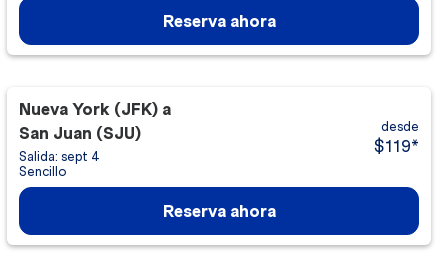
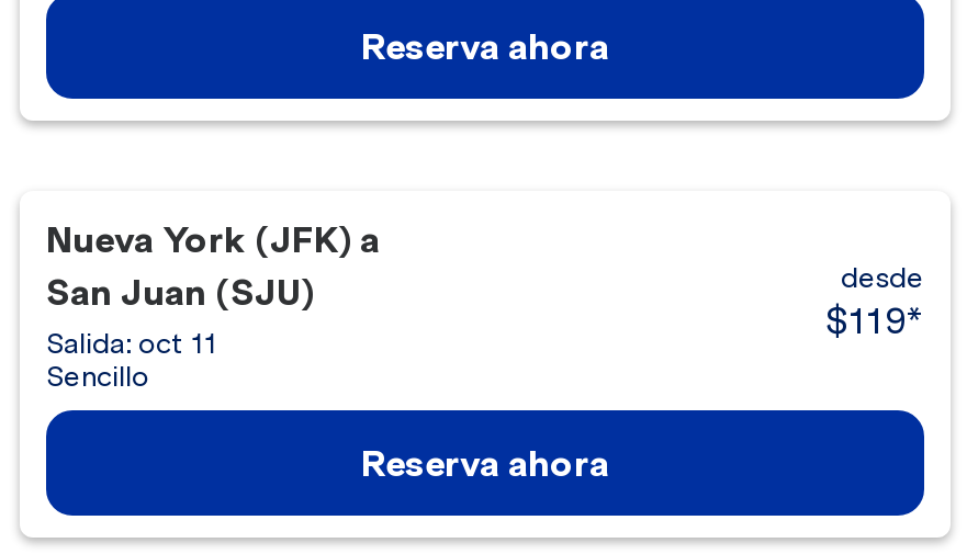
[19,149,100,164] Salida: sept 4 -> [46,327,217,360] Salida: oct 11

